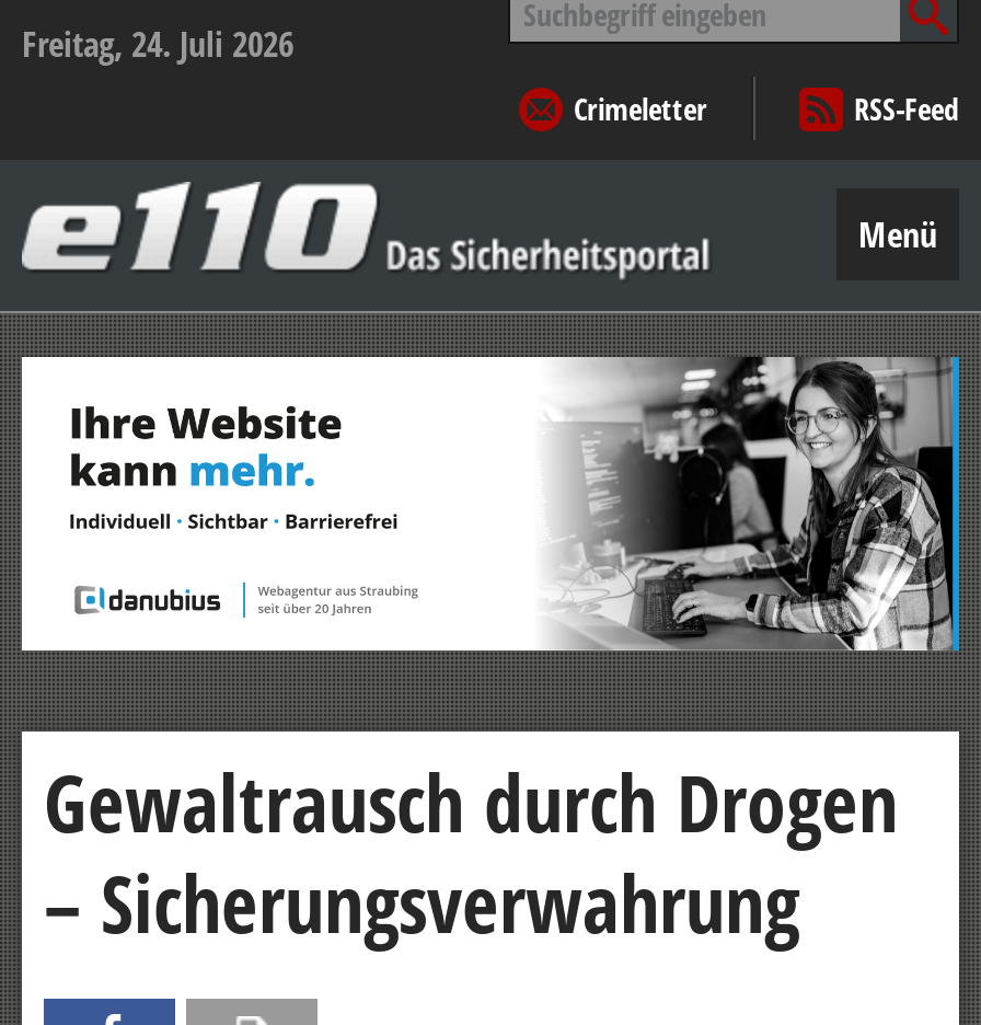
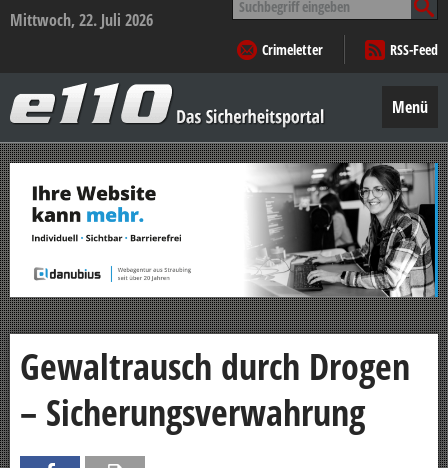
[22,20,293,68] Freitag, 24. Juli 2026 -> [10,9,153,31] Mittwoch, 22. Juli 2026

